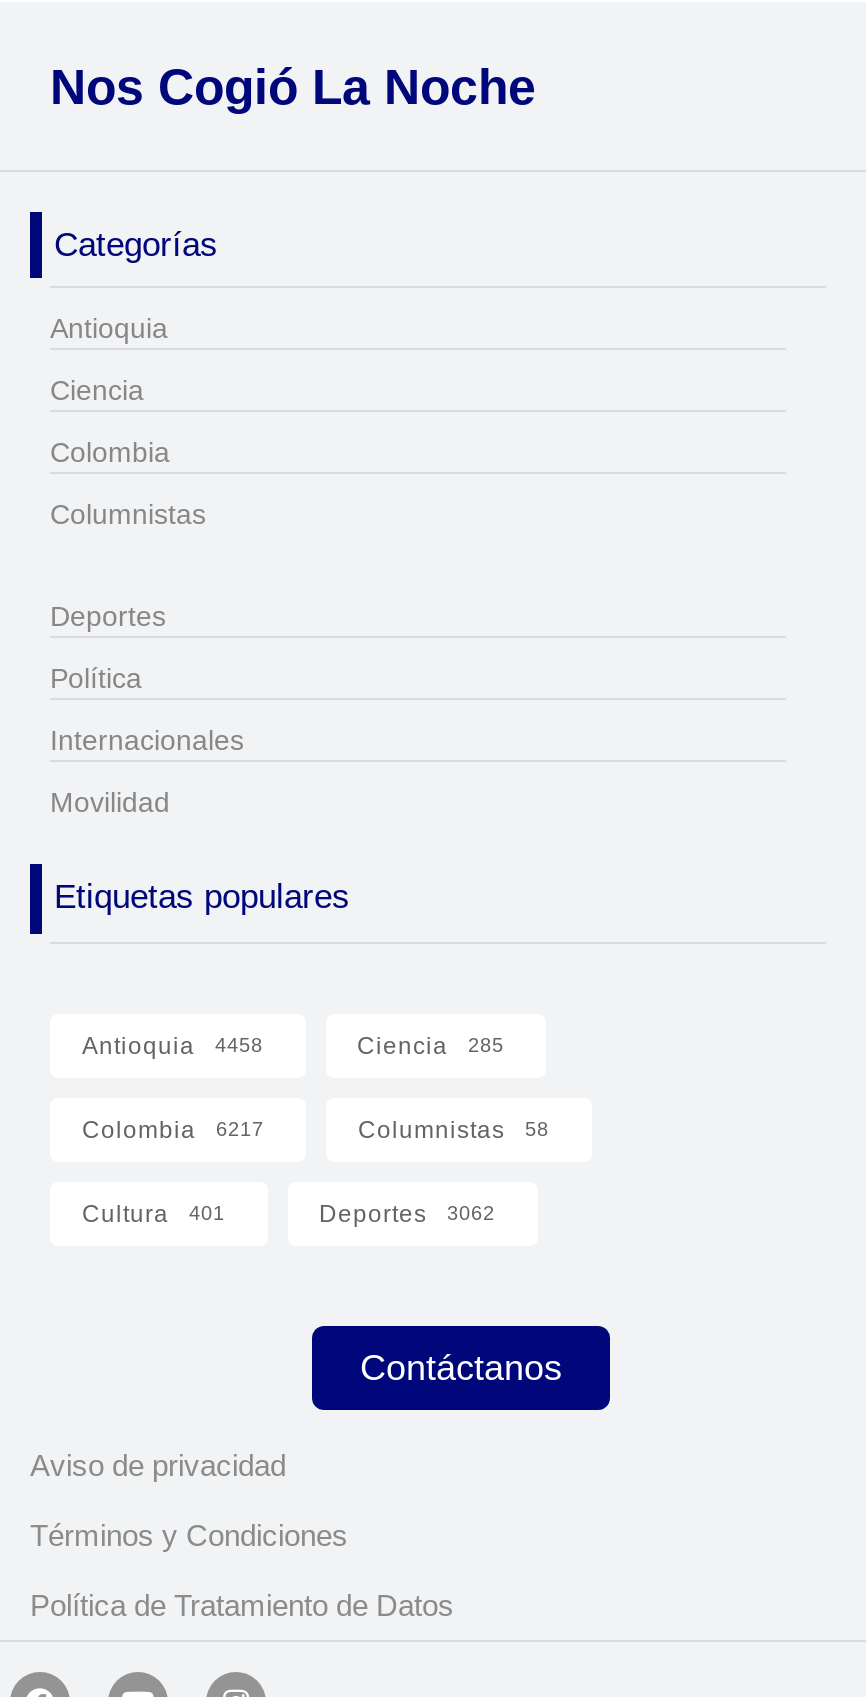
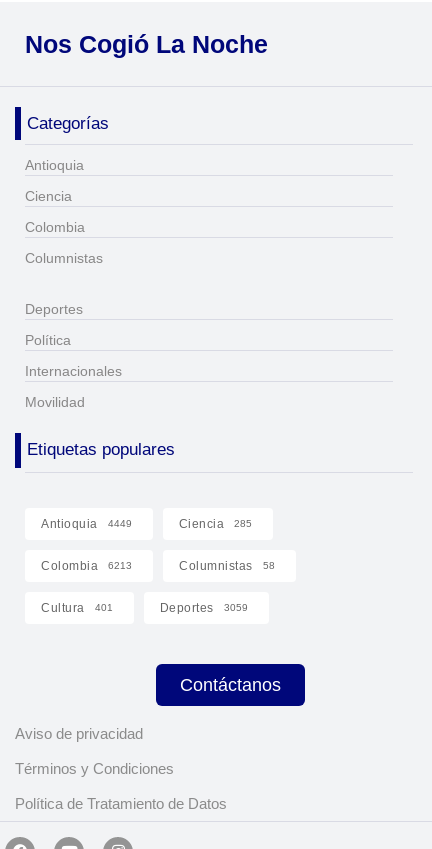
[82,1033,263,1061] Antioquia 4458 -> [41,517,131,531] Antioquia 4449
[82,1117,264,1145] Colombia 6217 -> [41,559,132,573] Colombia 6213
[319,1201,495,1229] Deportes 3062 -> [159,601,247,615] Deportes 3059

